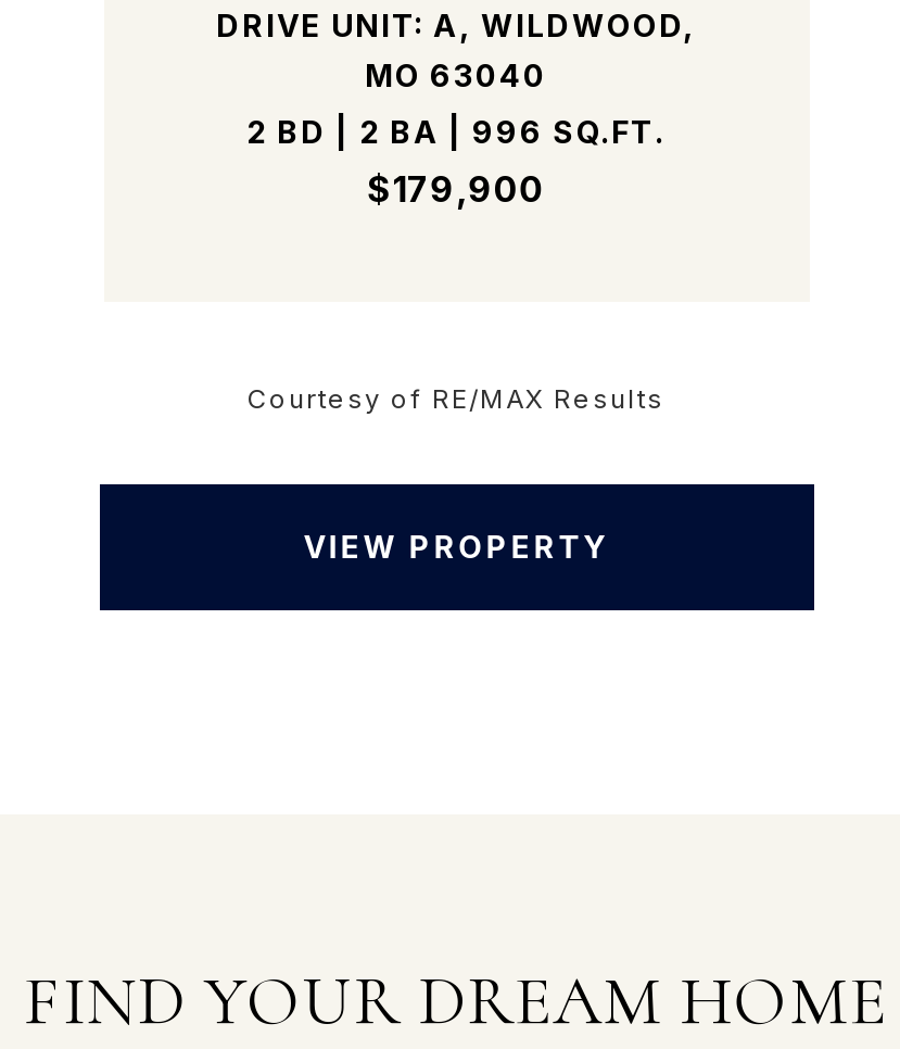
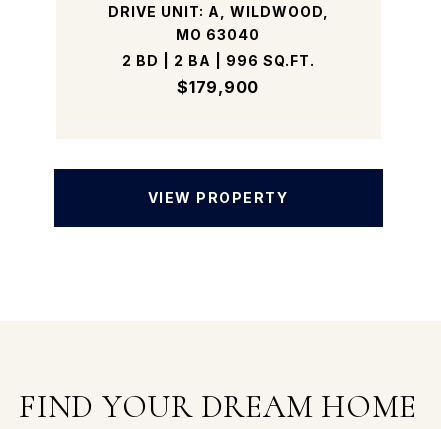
[248,382,664,414] Courtesy of RE/MAX Results -> none

